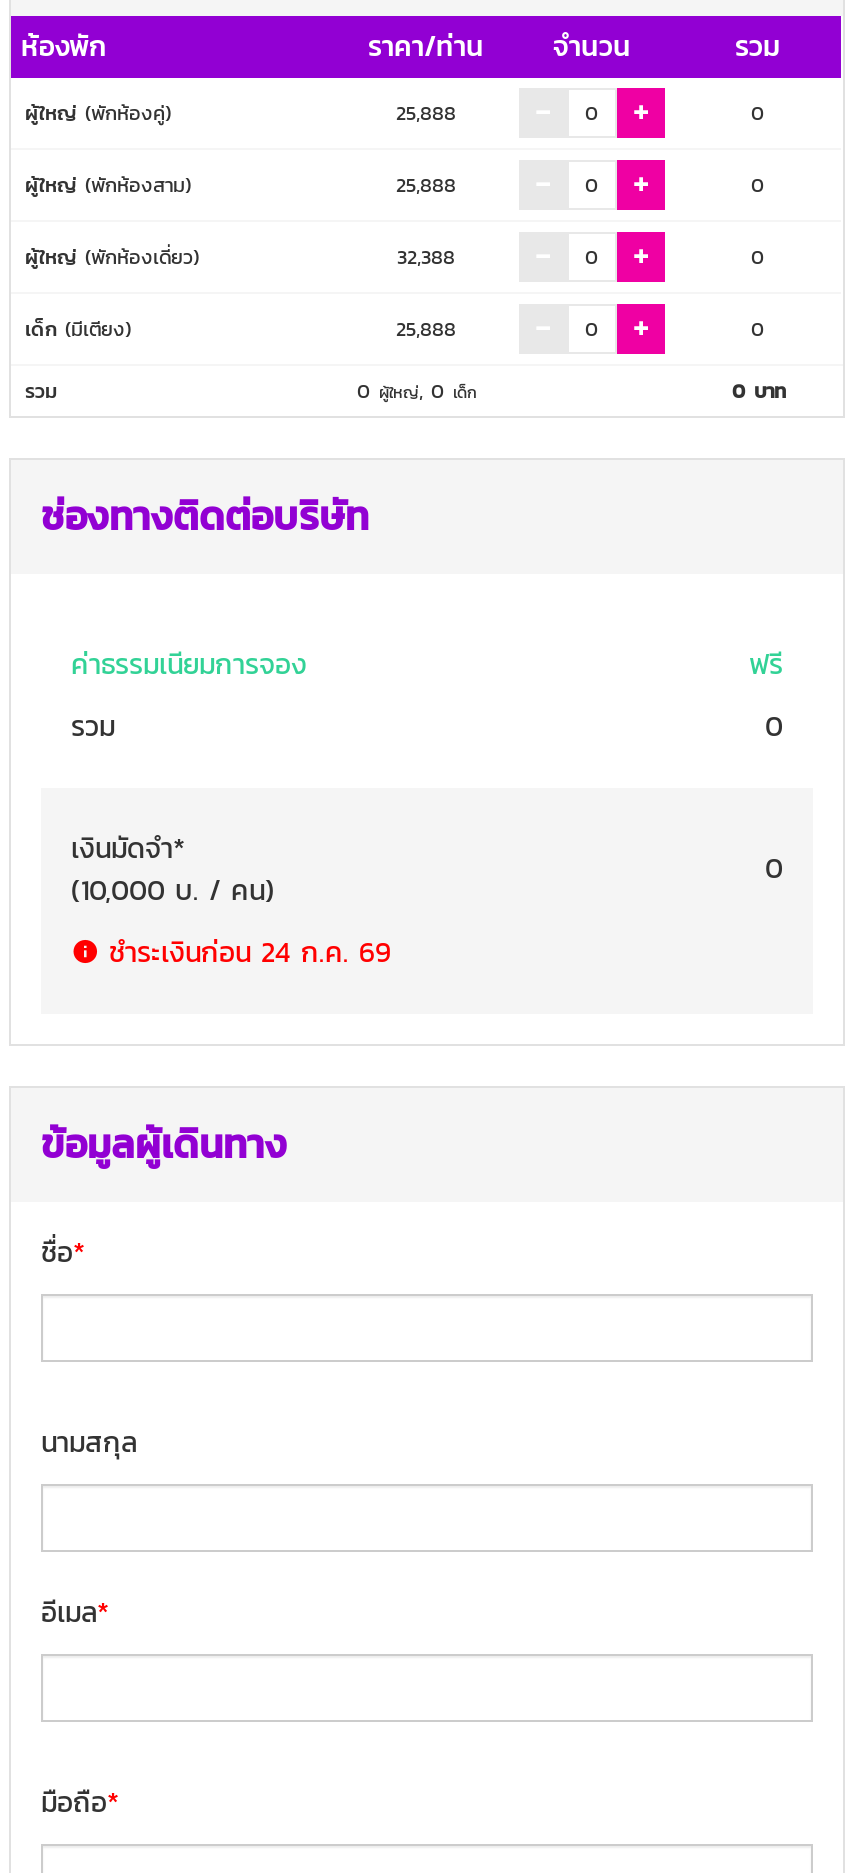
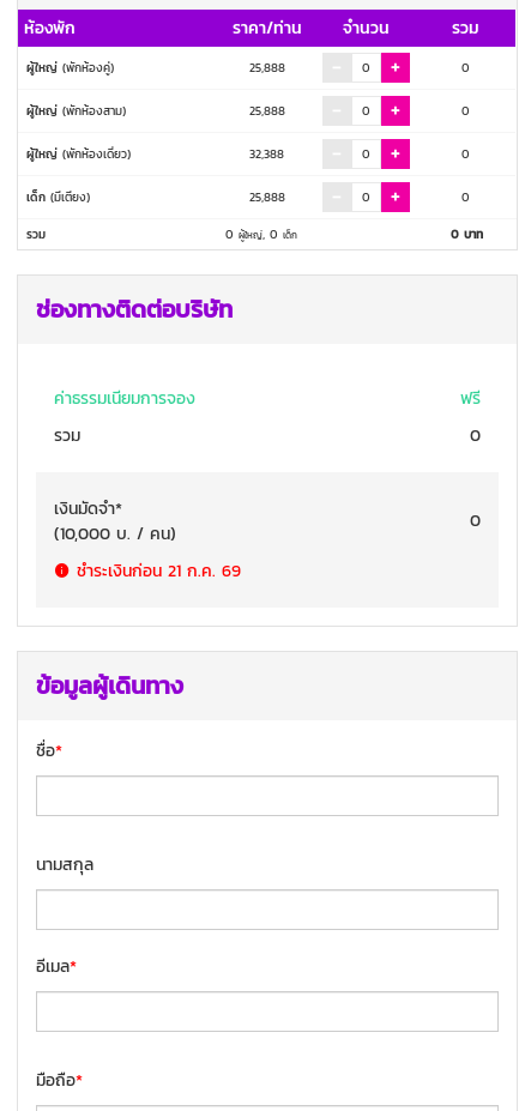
[99,932,391,974] ชำระเงินก่อน24 ก.ค. 69 -> [71,558,241,584] ชำระเงินก่อน21 ก.ค. 69

